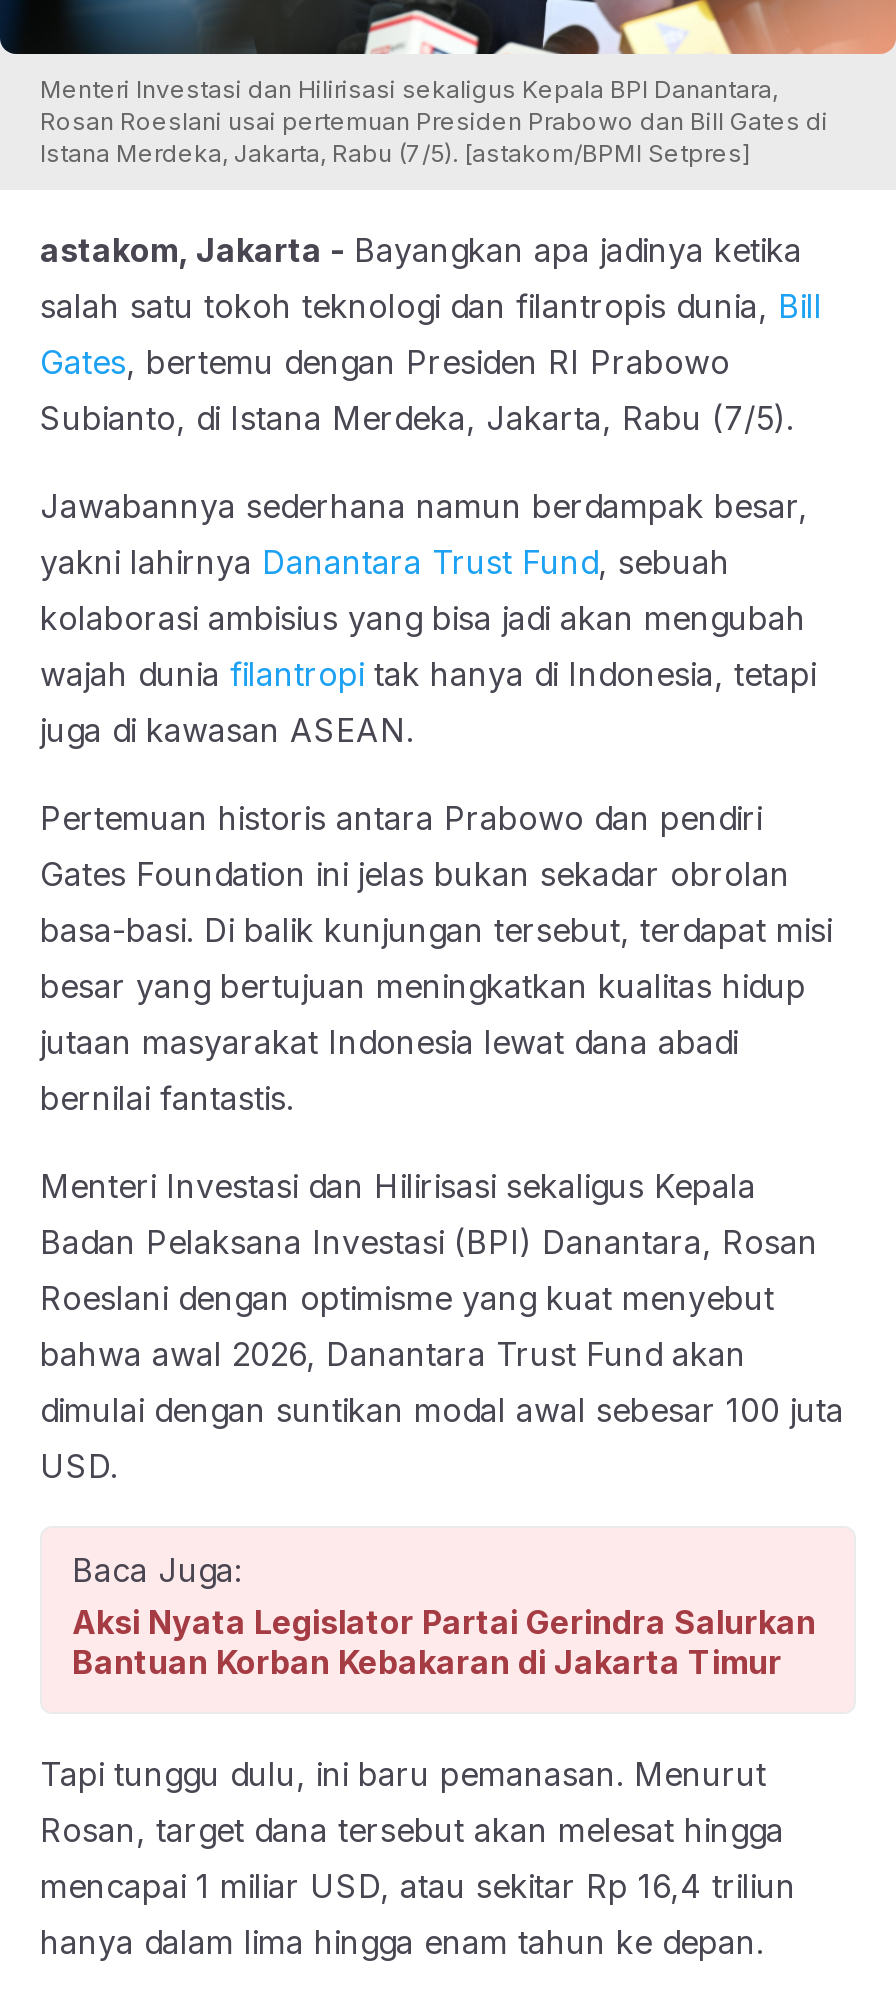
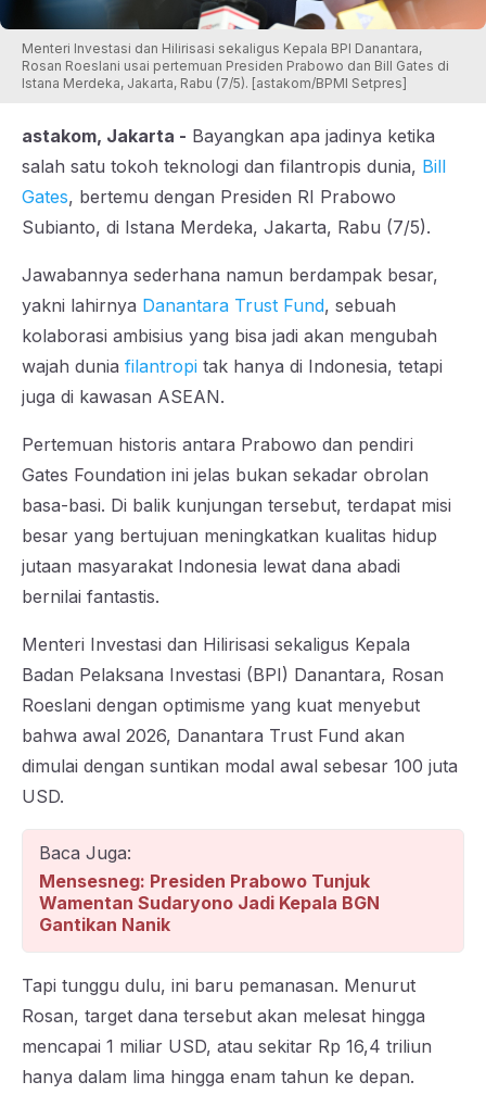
[72,1603,816,1683] Aksi Nyata Legislator Partai Gerindra Salurkan | Bantuan Korban Kebakaran di Jakarta Timur -> [39,870,380,936] Mensesneg: Presiden Prabowo Tunjuk | Wamentan Sudaryono Jadi Kepala BGN | Gantikan Nanik

